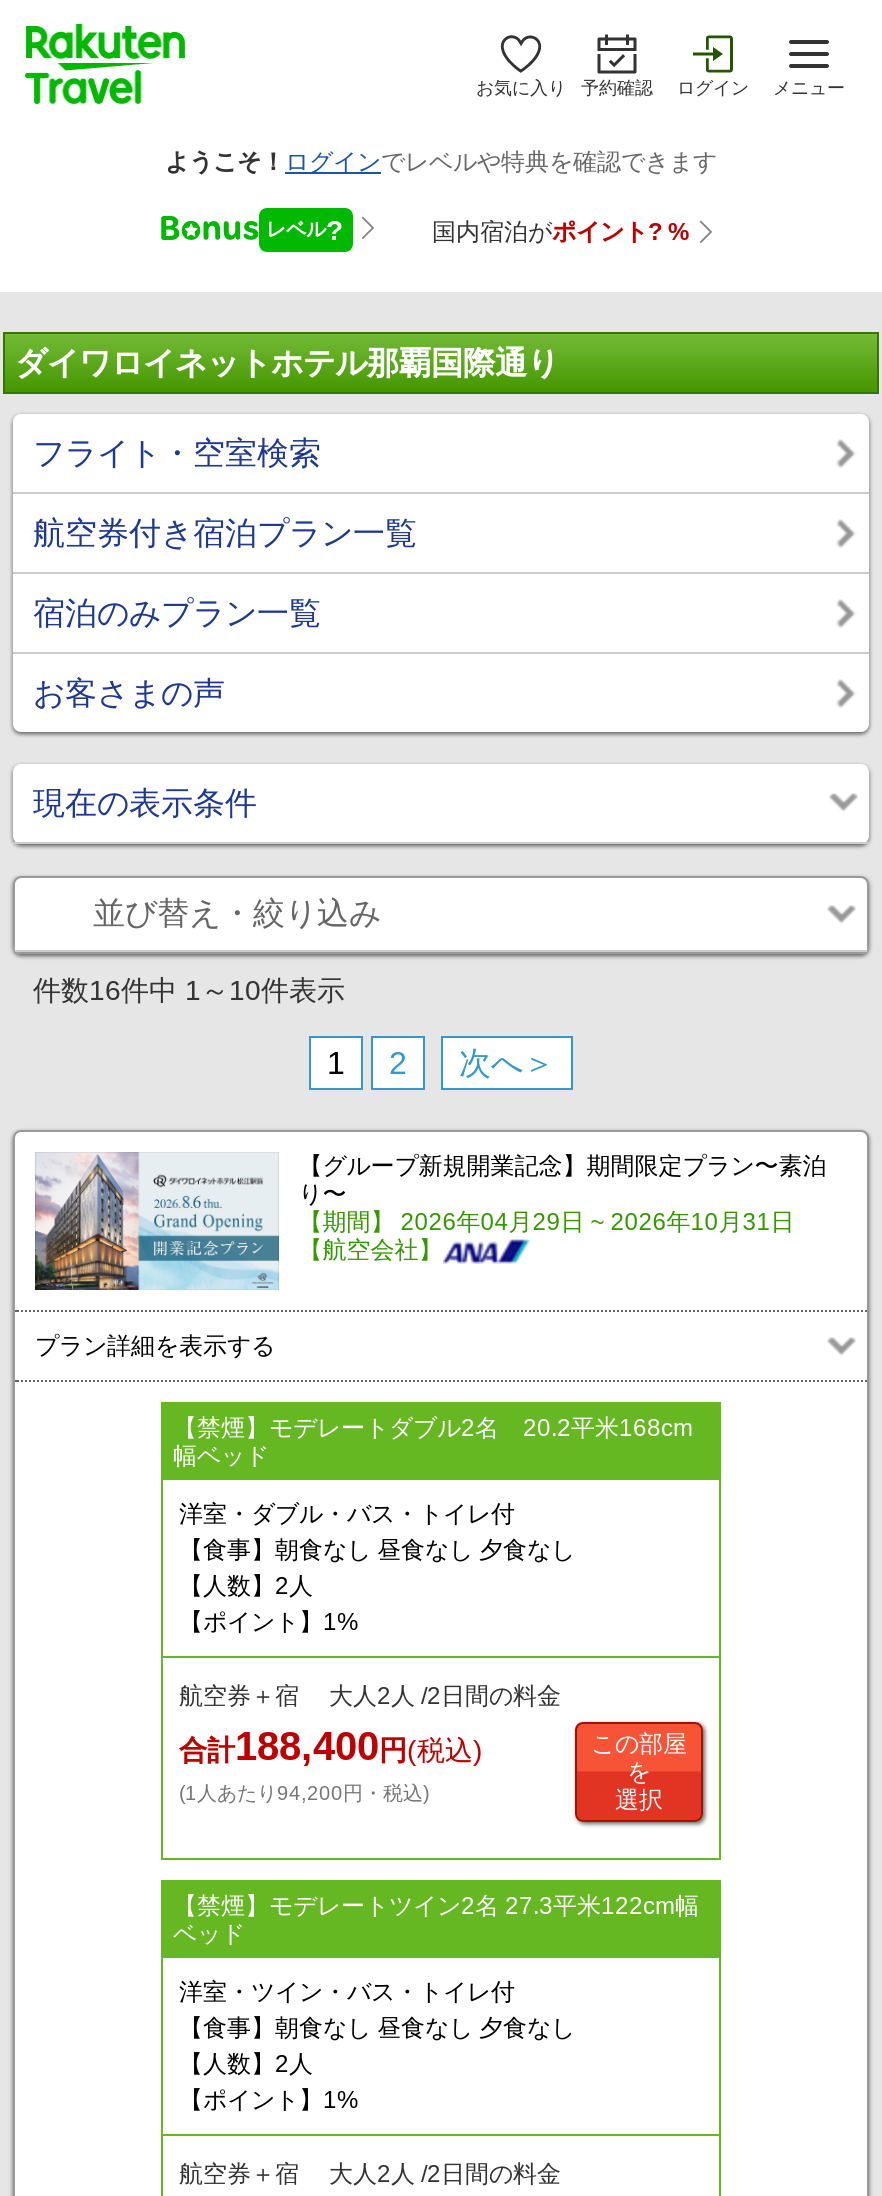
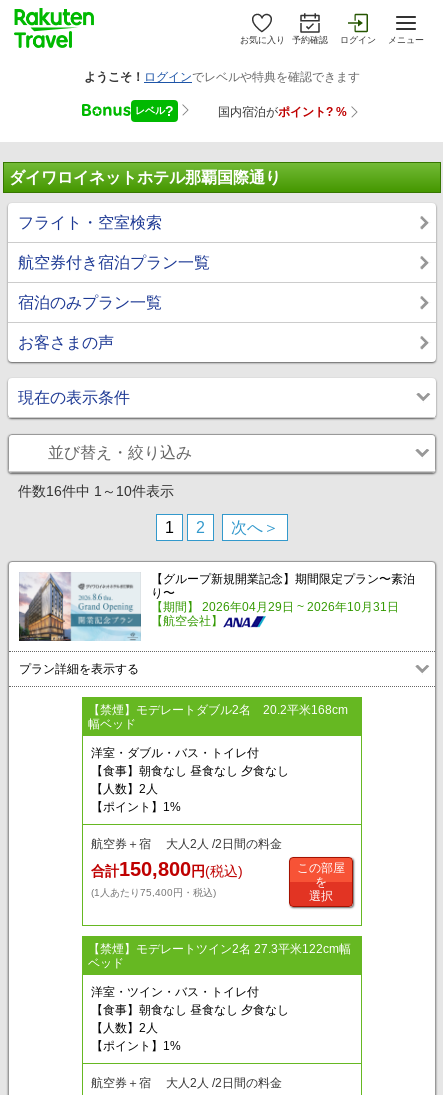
[179,1723,483,1767] 合計188,400円(税込) -> [91,857,243,879] 合計150,800円(税込)
[179,1781,429,1803] (1人あたり94,200円・税込) -> [91,886,216,897] (1人あたり75,400円・税込)

